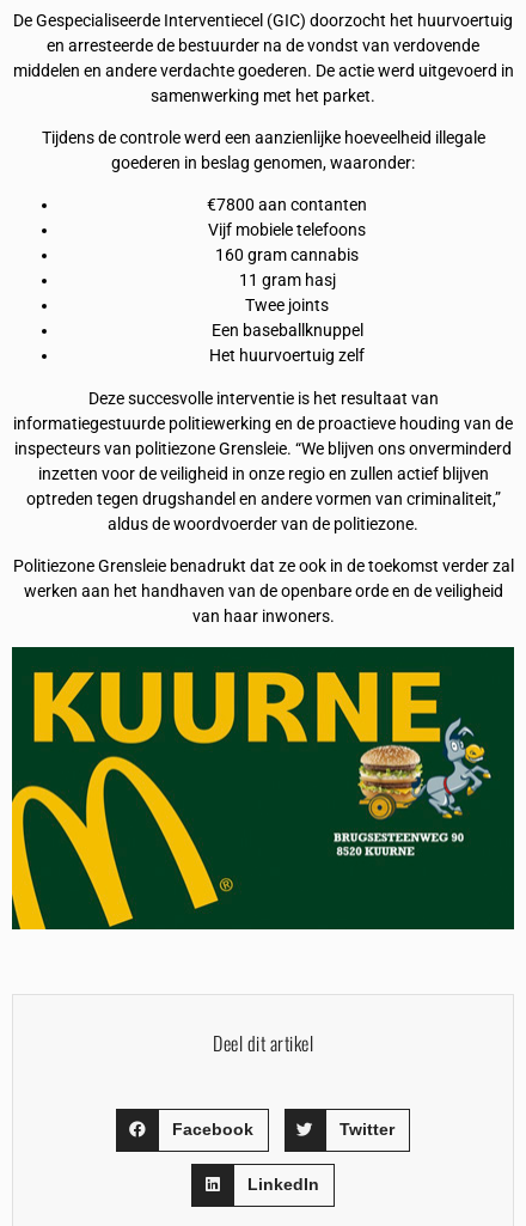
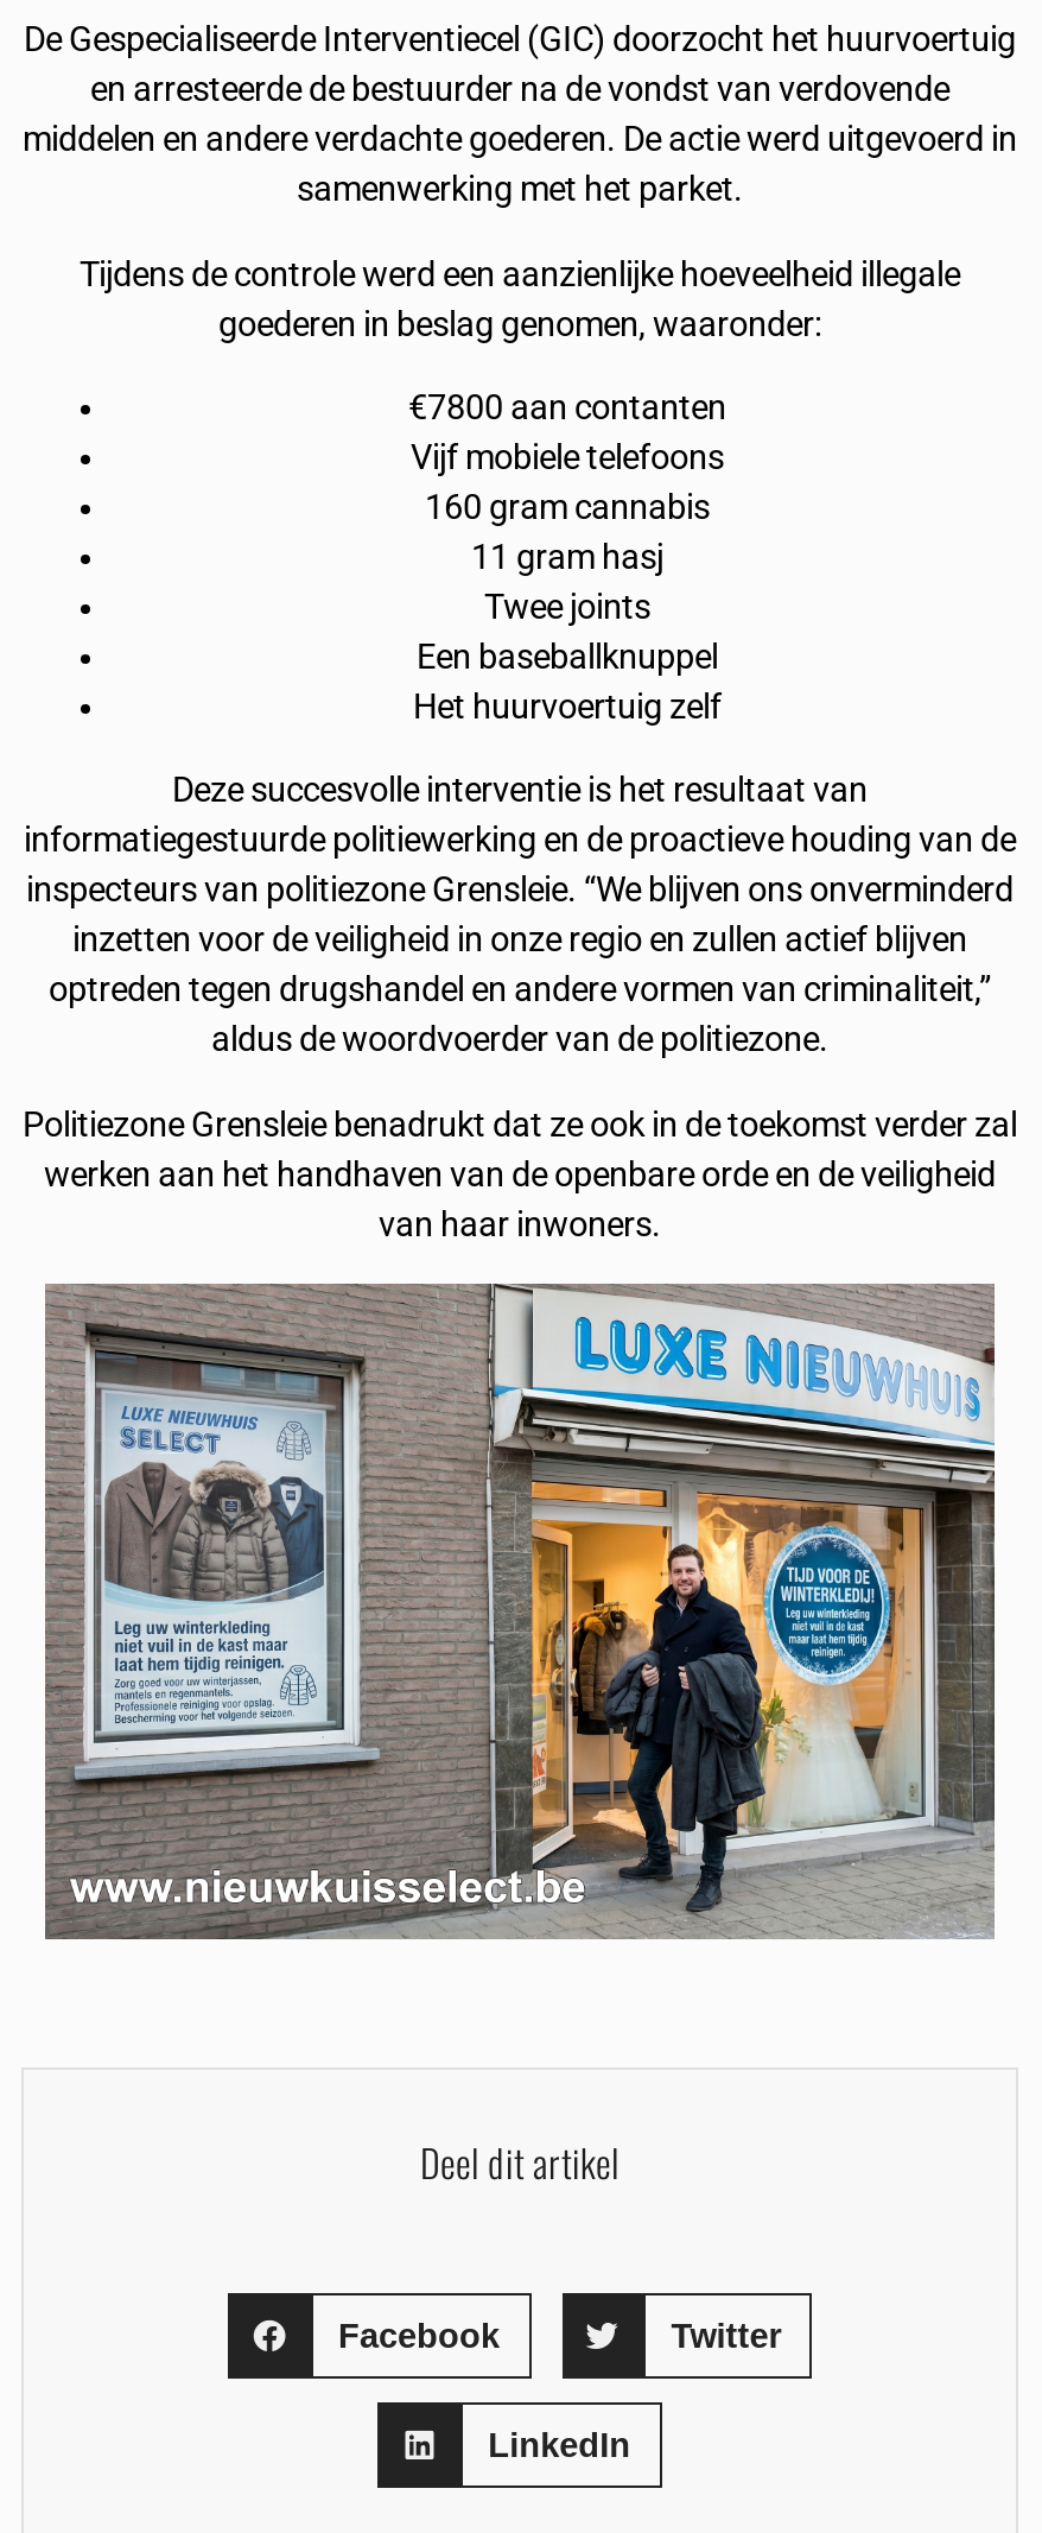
[11,646,515,931] [image] -> [21,1283,1018,1940] [image]

